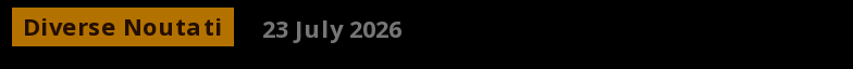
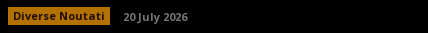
[23,10,401,45] Diverse Noutati 23 July 2026 -> [13,8,187,24] Diverse Noutati 20 July 2026

